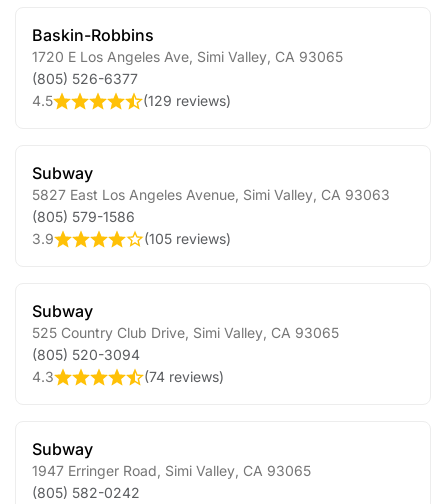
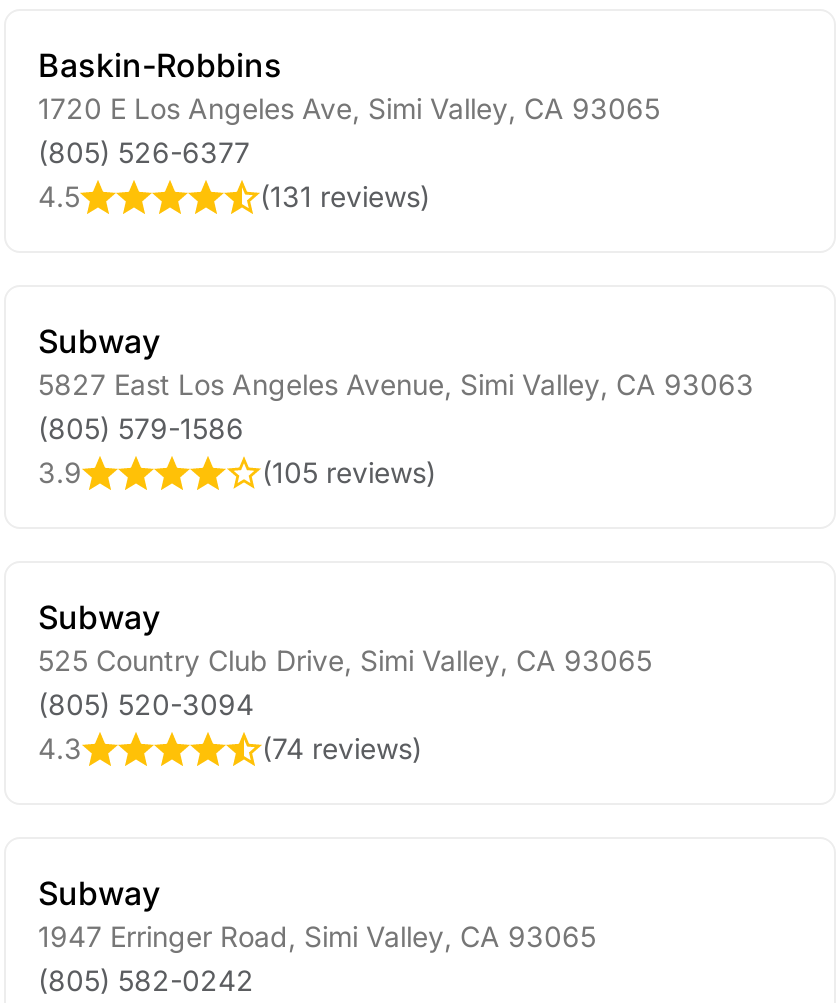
[143,92,231,109] (129 reviews) -> [260,179,430,213] (131 reviews)

